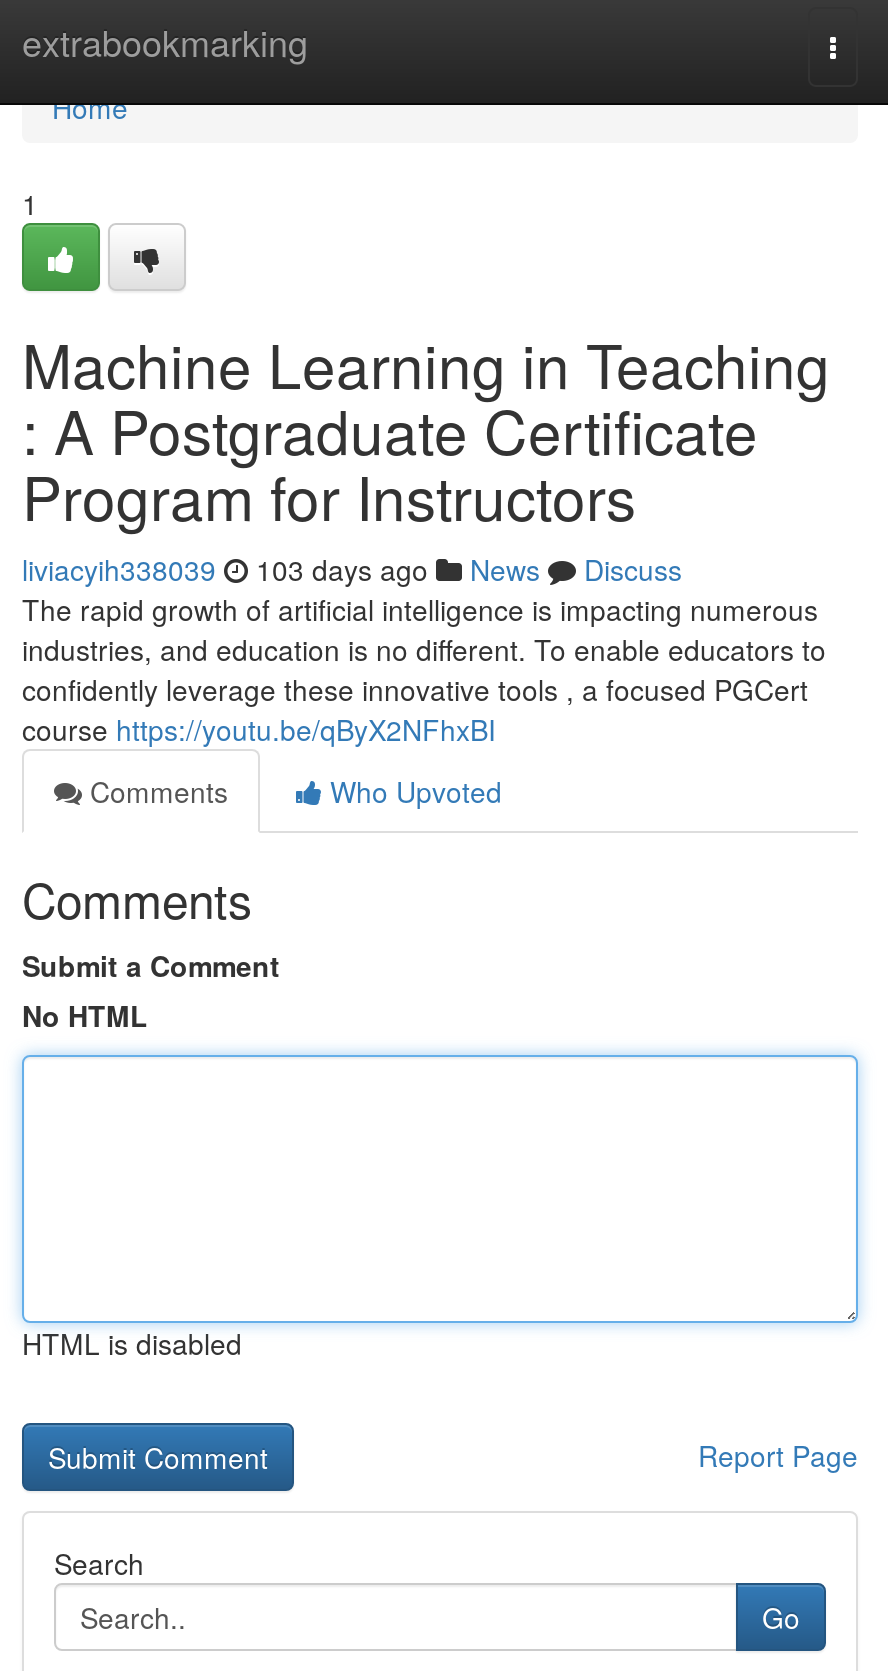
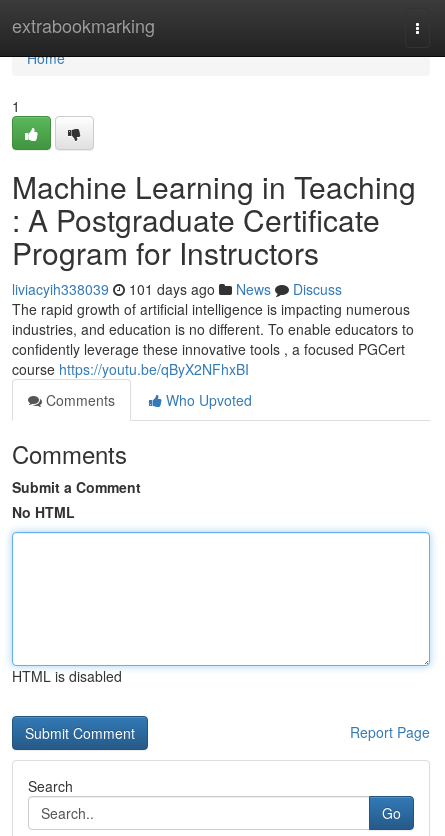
[22,549,682,589] liviacyih338039 103 days ago News Discuss -> [12,279,342,299] liviacyih338039 101 days ago News Discuss

